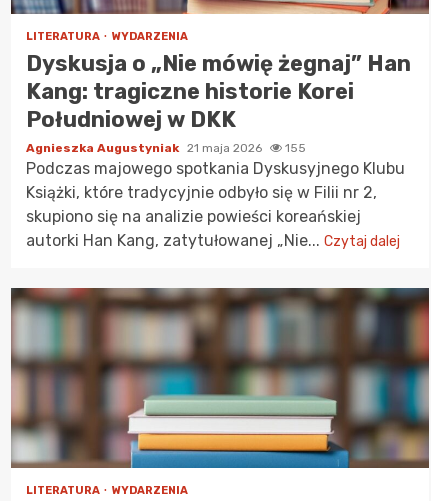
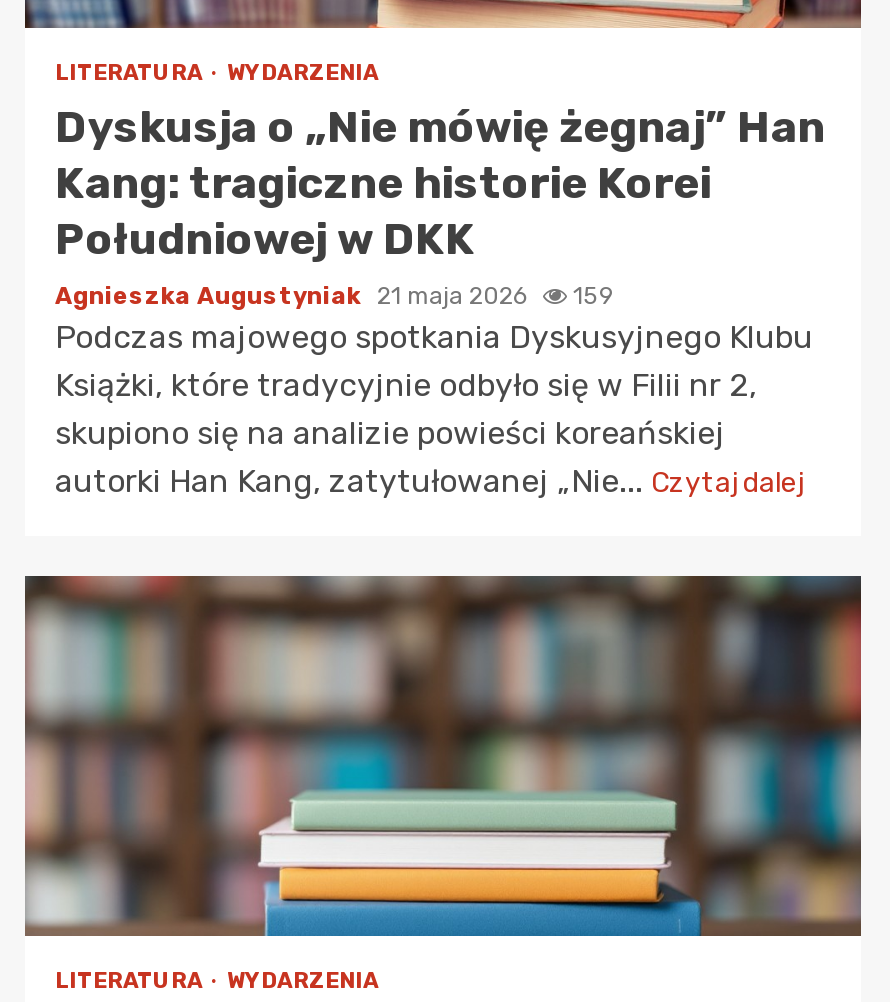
[26,141,306,155] Agnieszka Augustyniak 21 maja 2026 155 -> [55,282,615,310] Agnieszka Augustyniak 21 maja 2026 159

